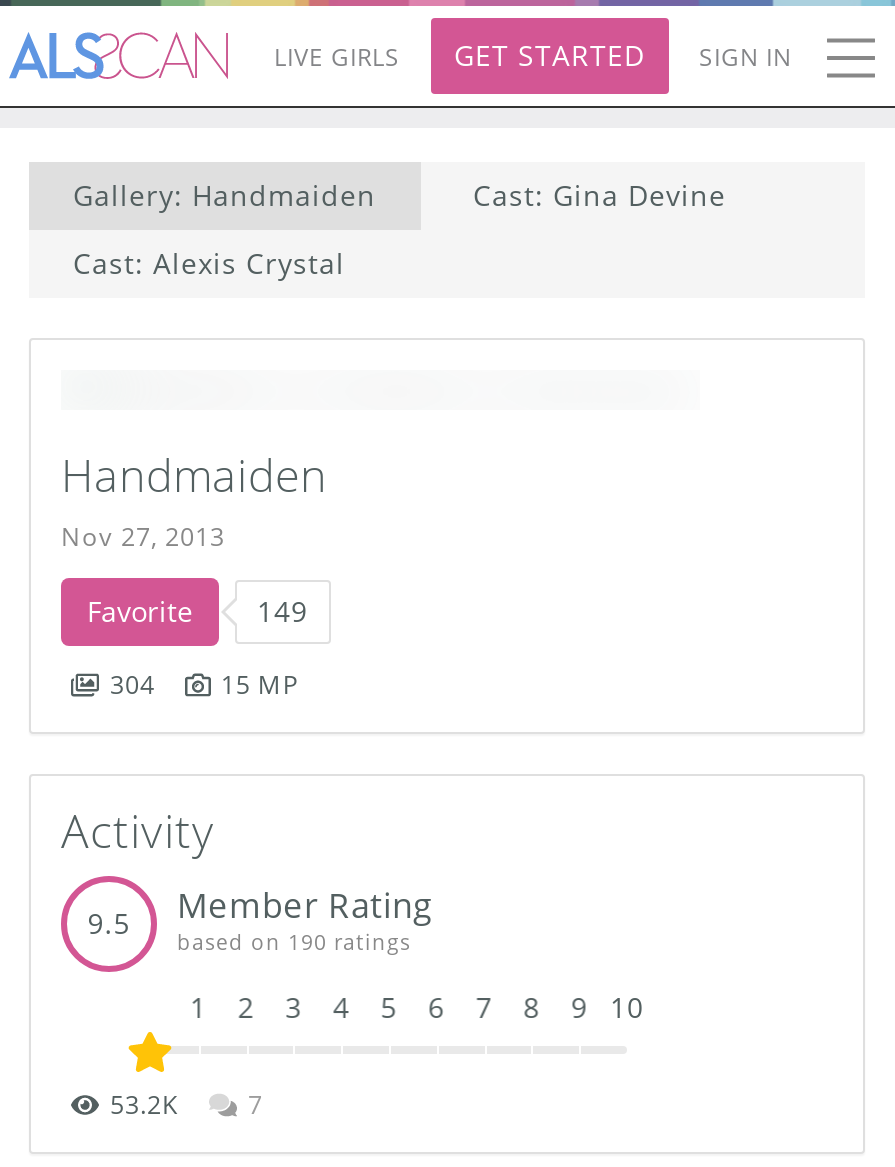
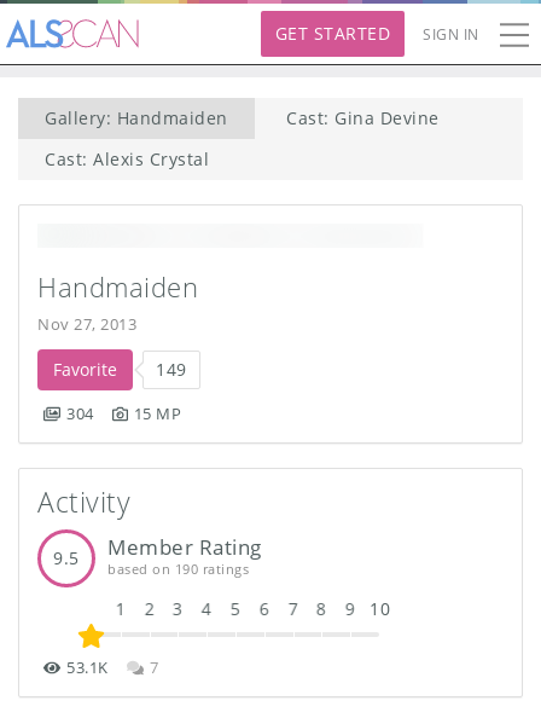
[274,39,400,73] LIVE GIRLS -> none
[110,1088,179,1122] 53.2K -> [67,658,109,678] 53.1K

